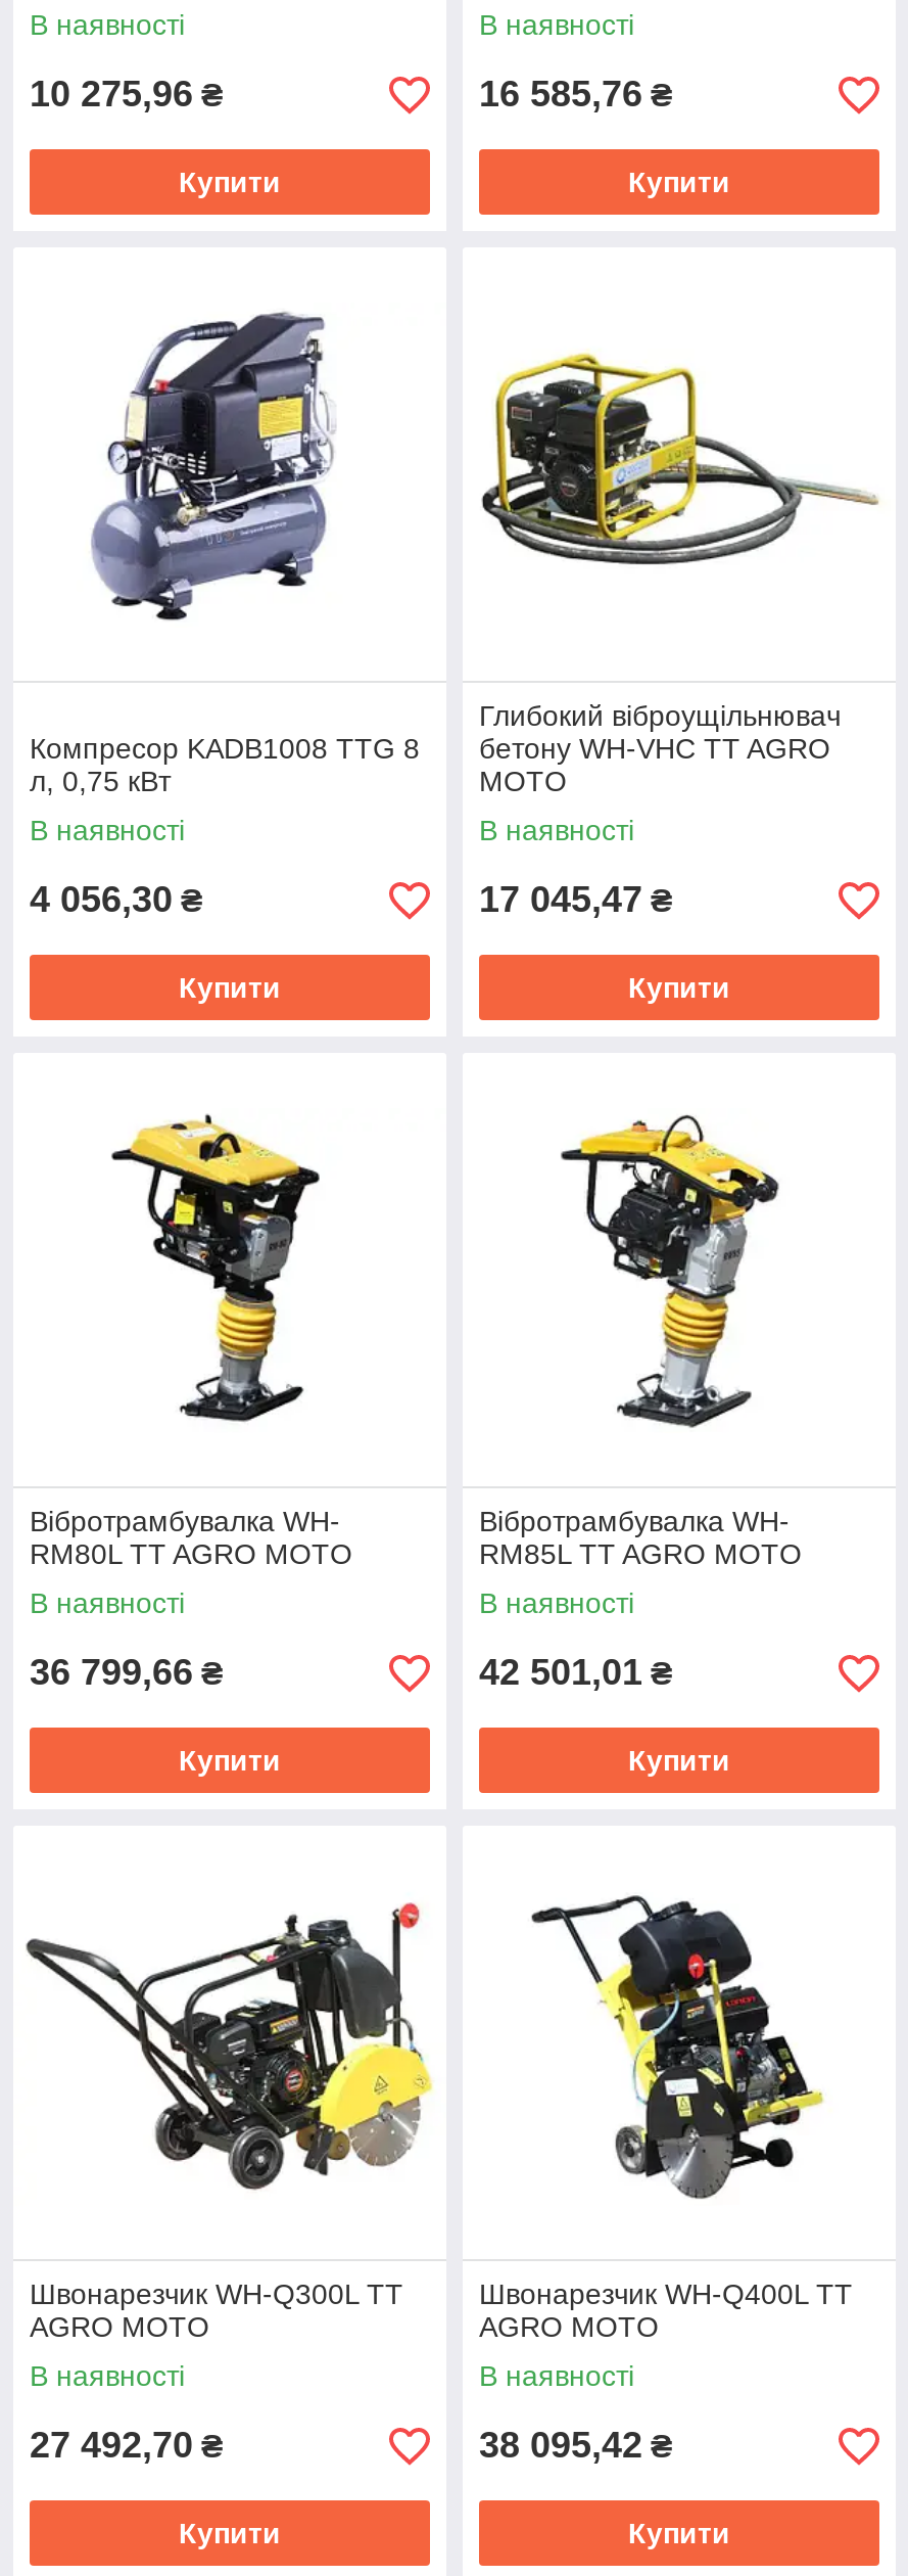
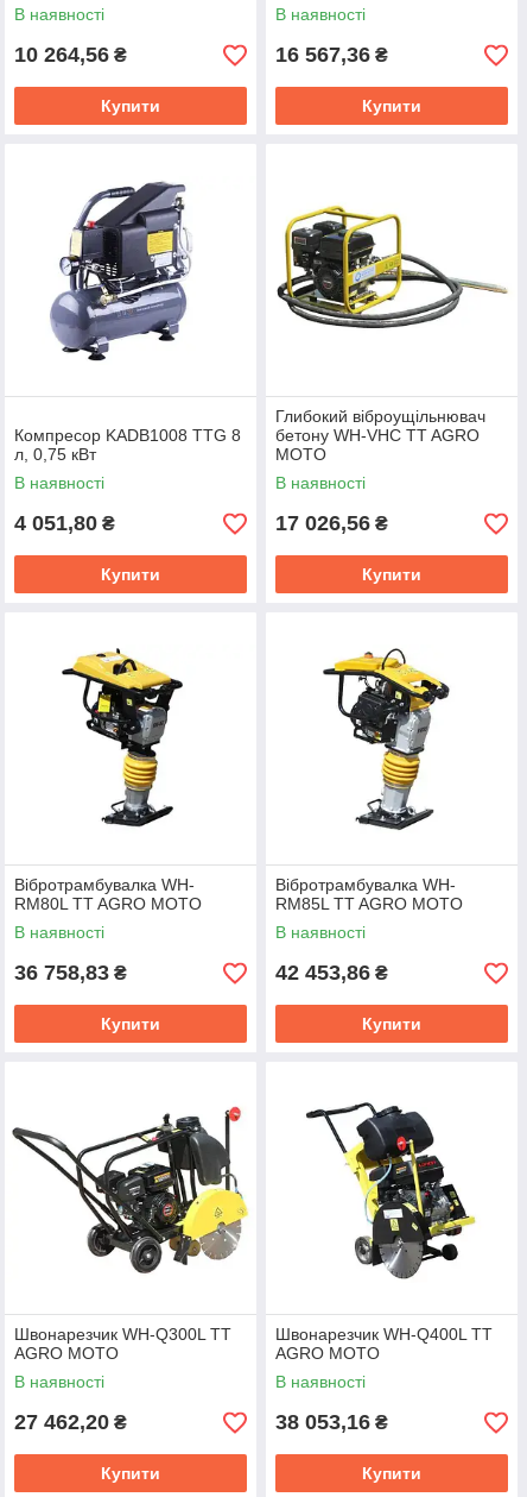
[30,74,224,115] 10 275,96 ₴ -> [14,43,127,67] 10 264,56 ₴
[479,74,673,115] 16 585,76 ₴ -> [275,43,388,67] 16 567,36 ₴
[30,880,203,921] 4 056,30 ₴ -> [14,512,115,535] 4 051,80 ₴
[479,880,673,921] 17 045,47 ₴ -> [275,512,388,535] 17 026,56 ₴
[30,1653,224,1693] 36 799,66 ₴ -> [14,961,127,985] 36 758,83 ₴
[479,1653,673,1693] 42 501,01 ₴ -> [275,961,388,985] 42 453,86 ₴
[30,2425,224,2466] 27 492,70 ₴ -> [14,1411,127,1434] 27 462,20 ₴
[479,2425,673,2466] 38 095,42 ₴ -> [275,1411,388,1434] 38 053,16 ₴

